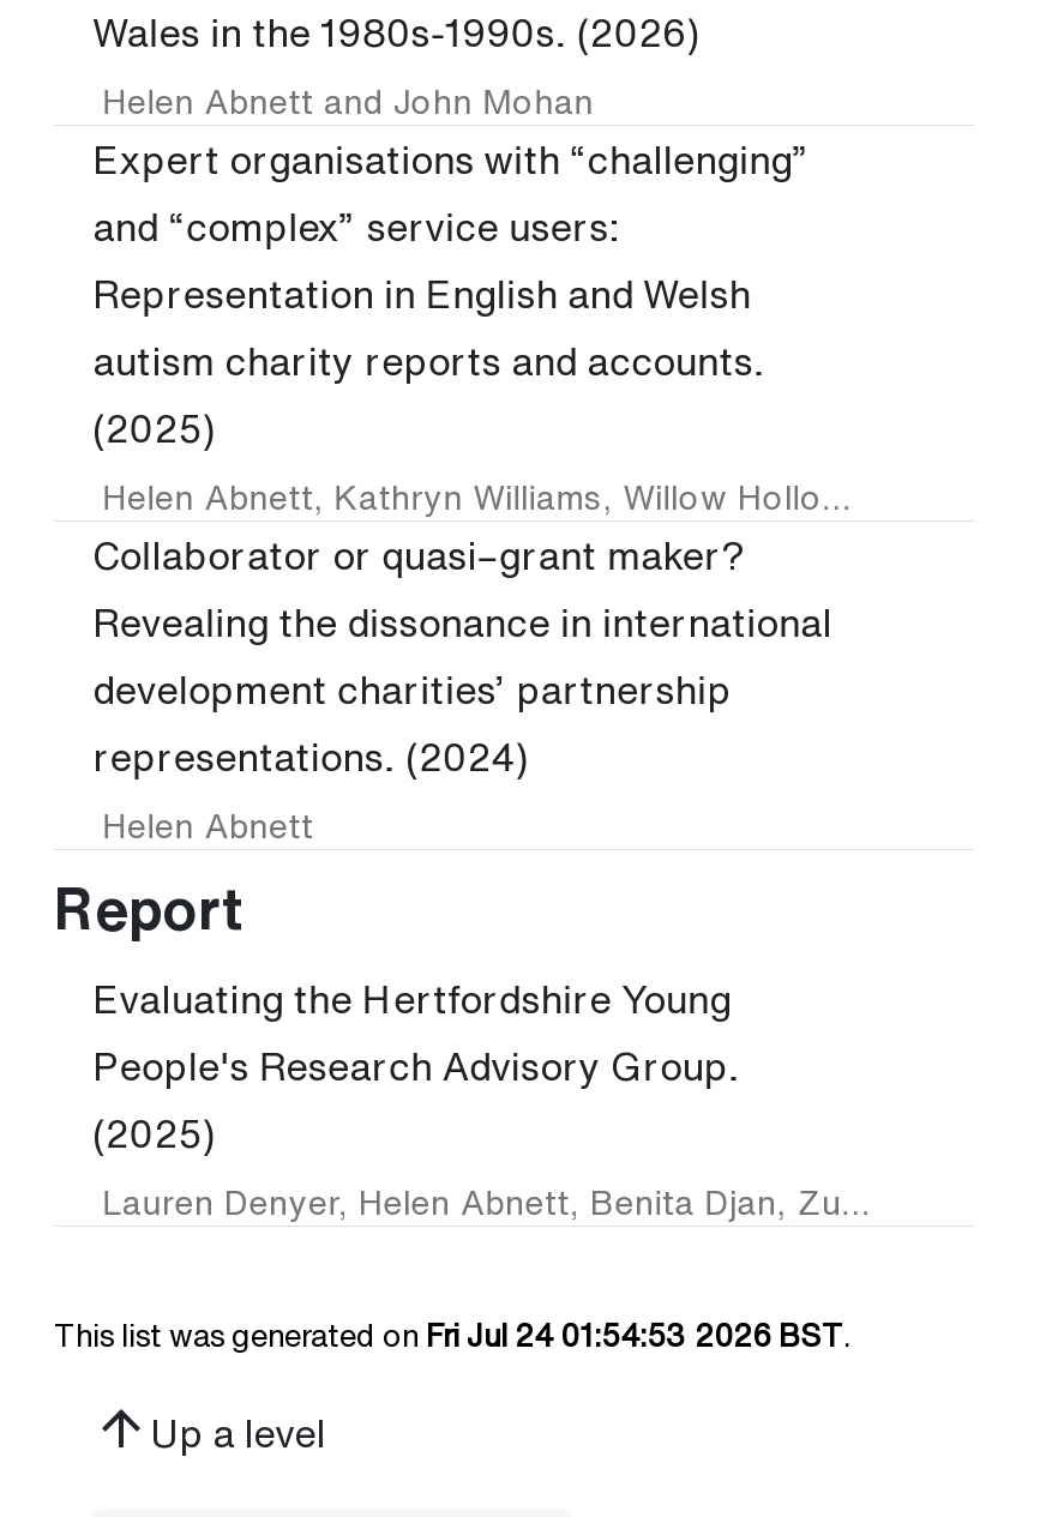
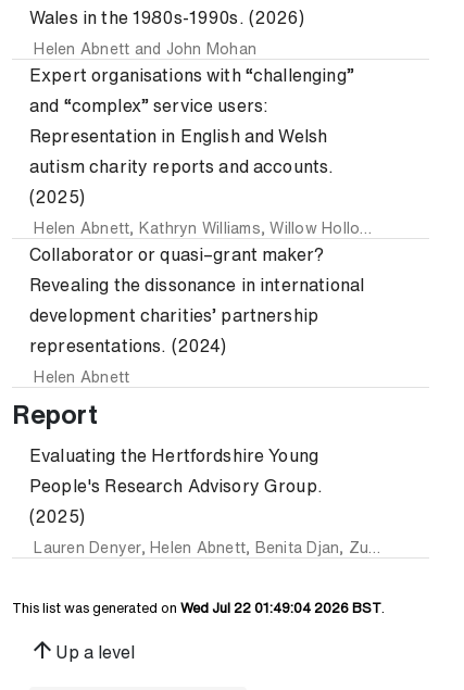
[54,1321,850,1352] This list was generated on Fri Jul 24 01:54:53 2026 BST. -> [12,601,385,615] This list was generated on Wed Jul 22 01:49:04 2026 BST.

